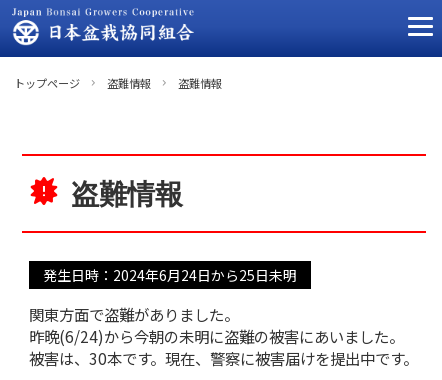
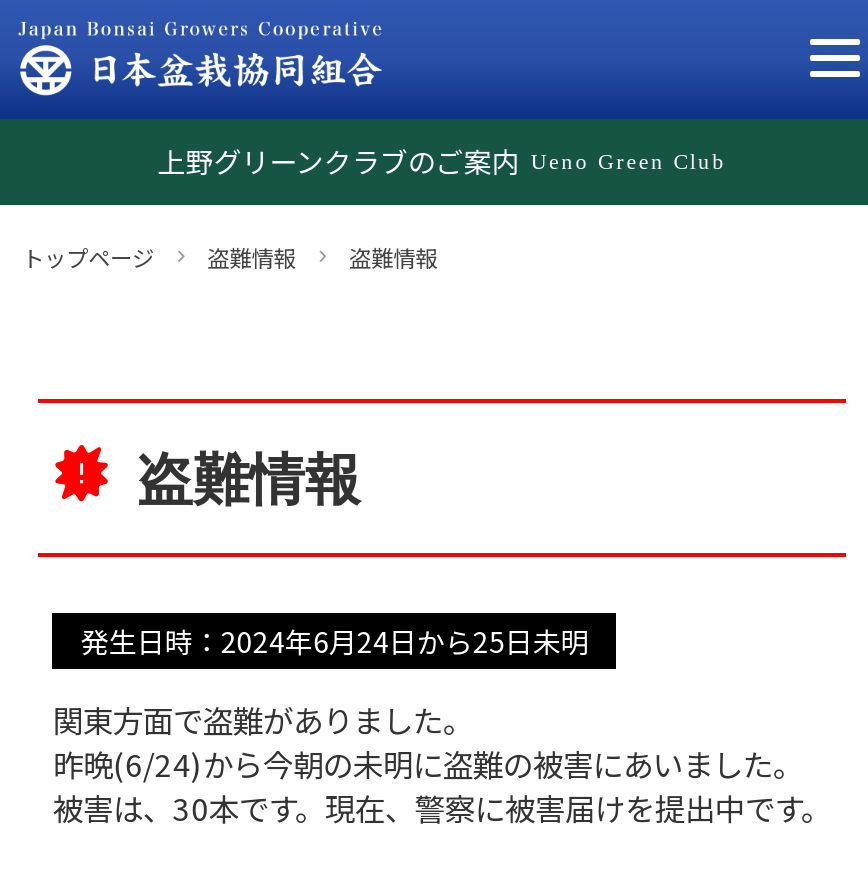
none -> [158,141,726,181] 上野グリーンクラブのご案内 Ueno Green Club

